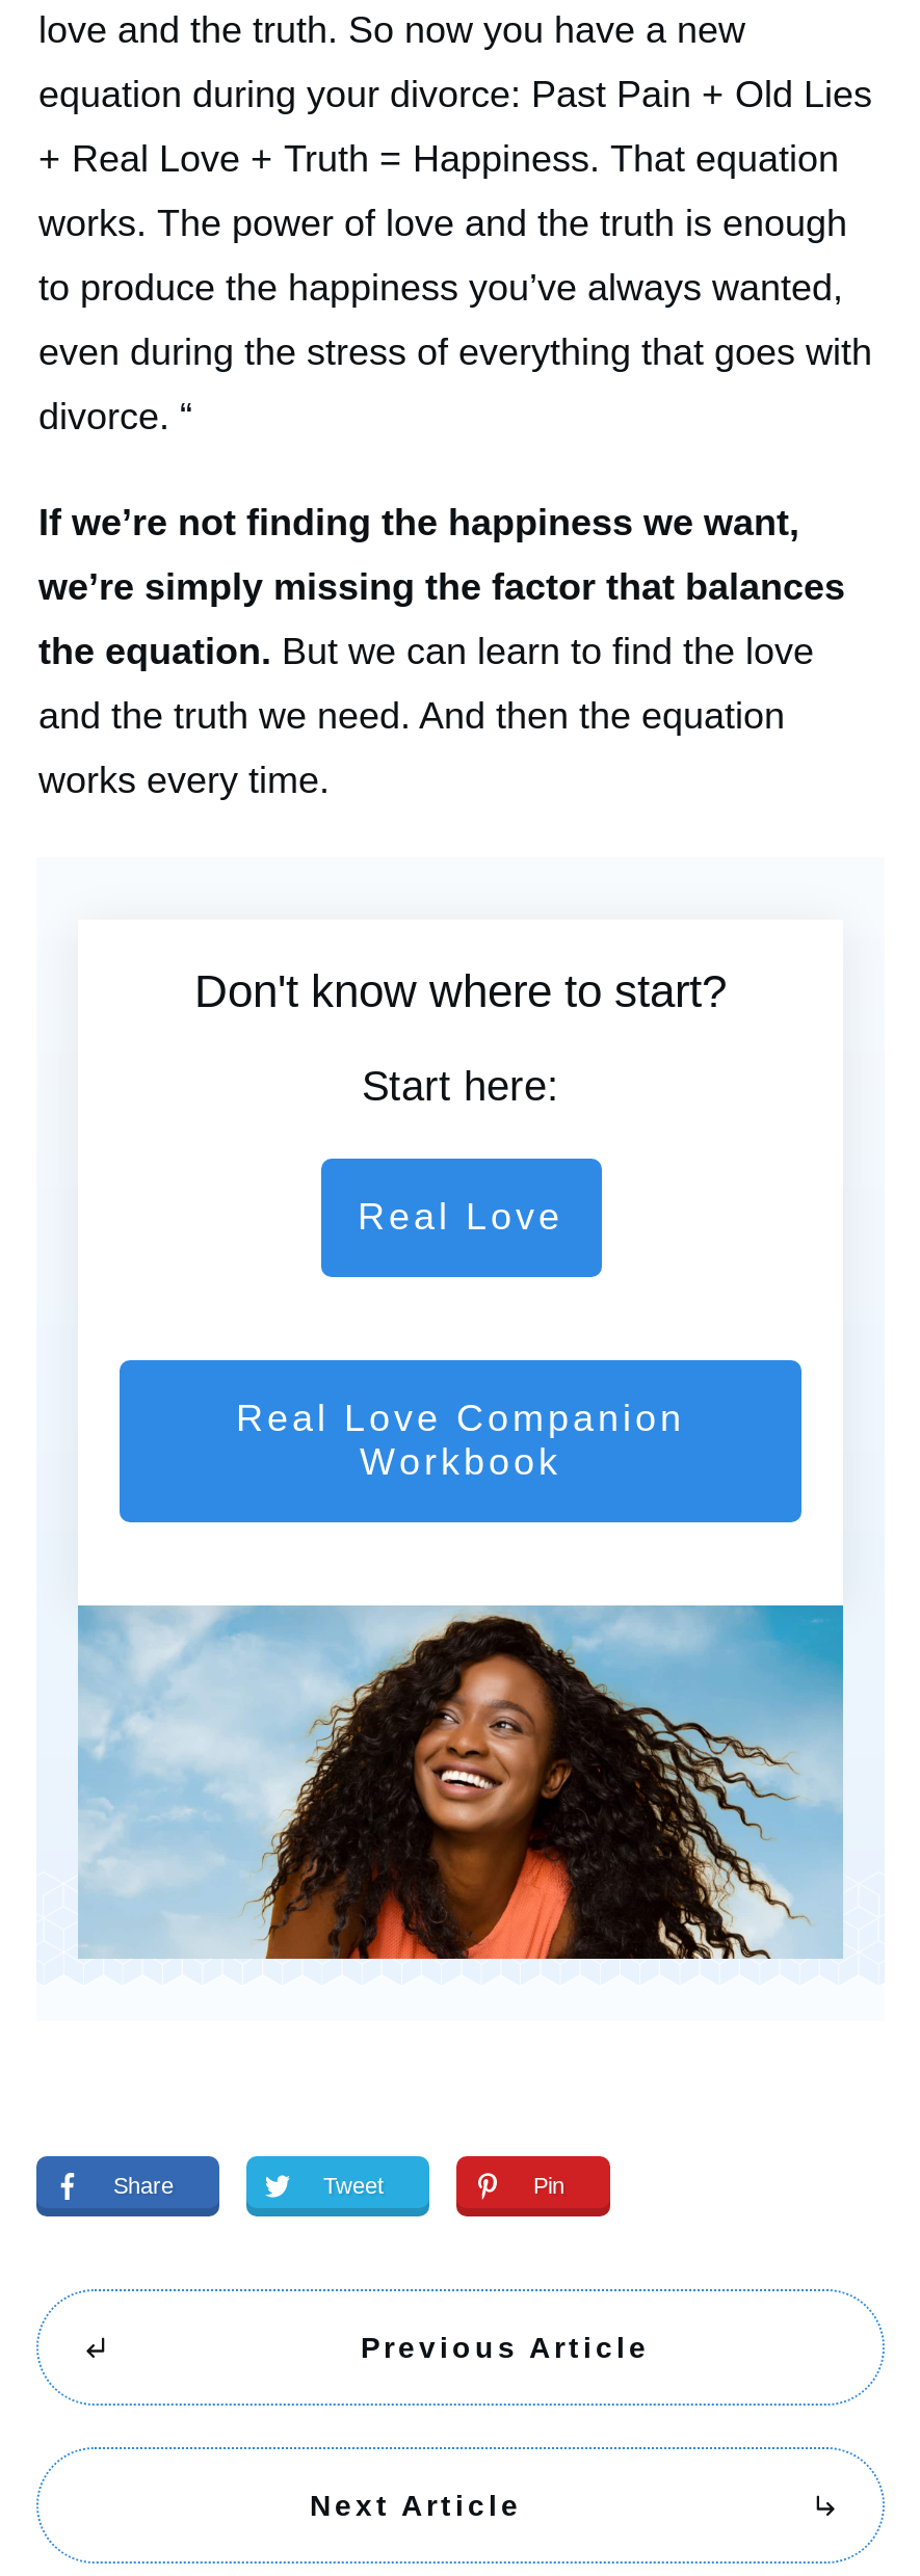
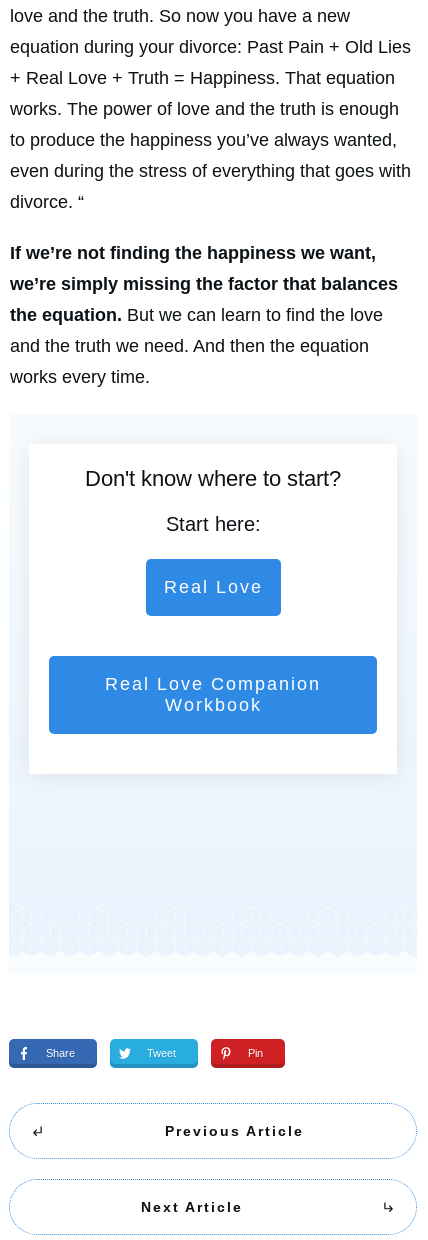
[76,1603,845,1961] [image] -> none

